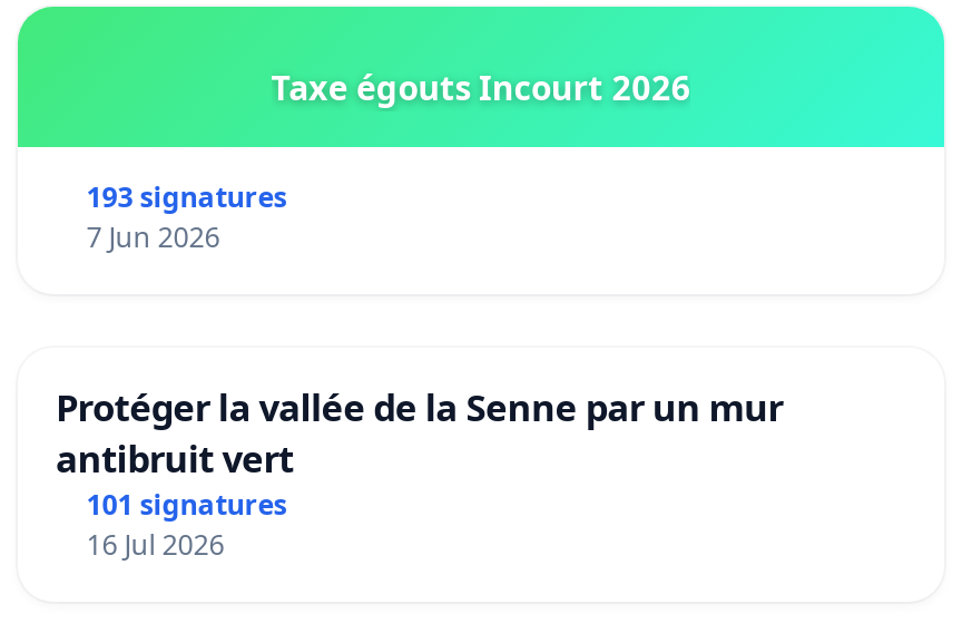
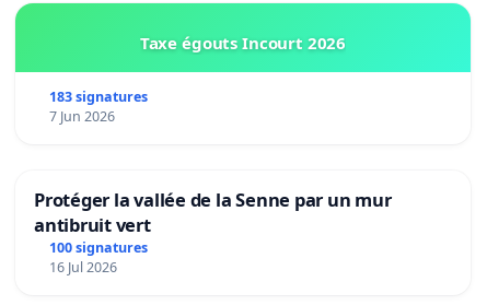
[86,178,287,216] 193 signatures -> [49,87,148,106] 183 signatures
[86,485,287,523] 101 signatures -> [49,238,148,257] 100 signatures

